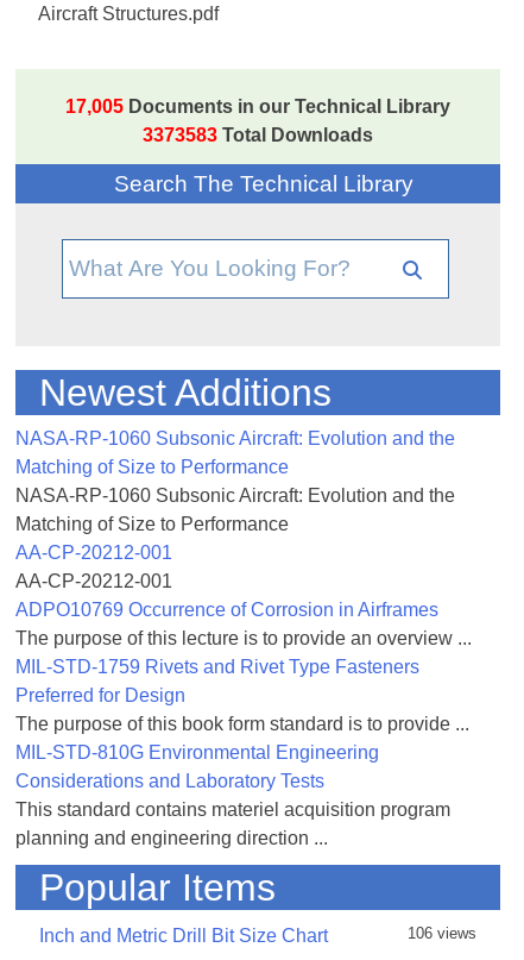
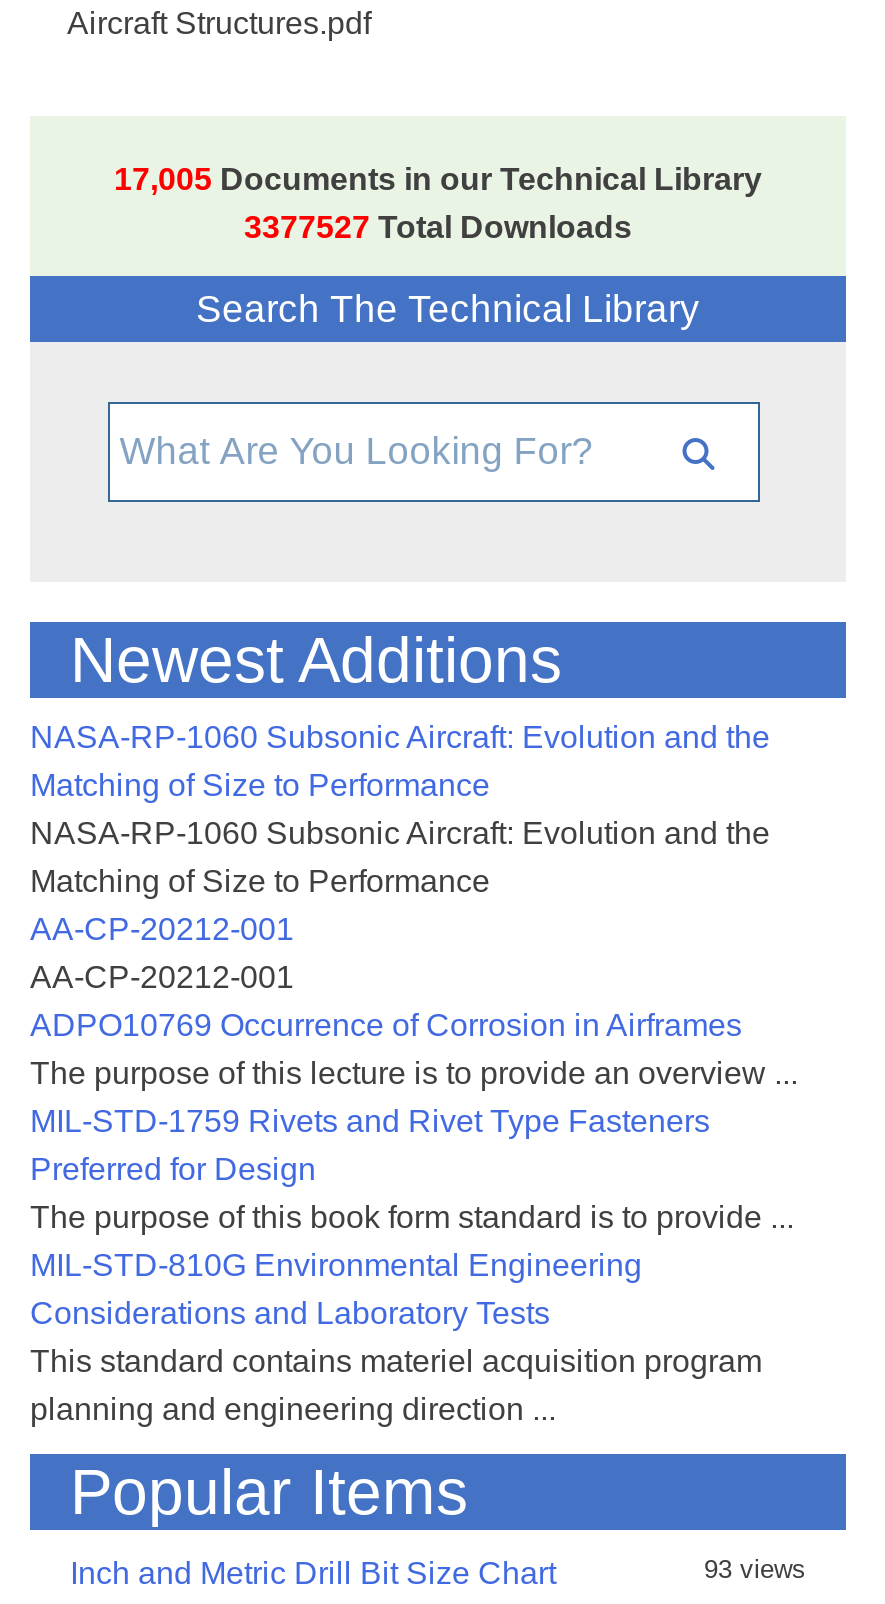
[143,125,373,145] 3373583 Total Downloads -> [244,210,632,244] 3377527 Total Downloads
[408,924,476,942] 106 views -> [704,1554,806,1584] 93 views

